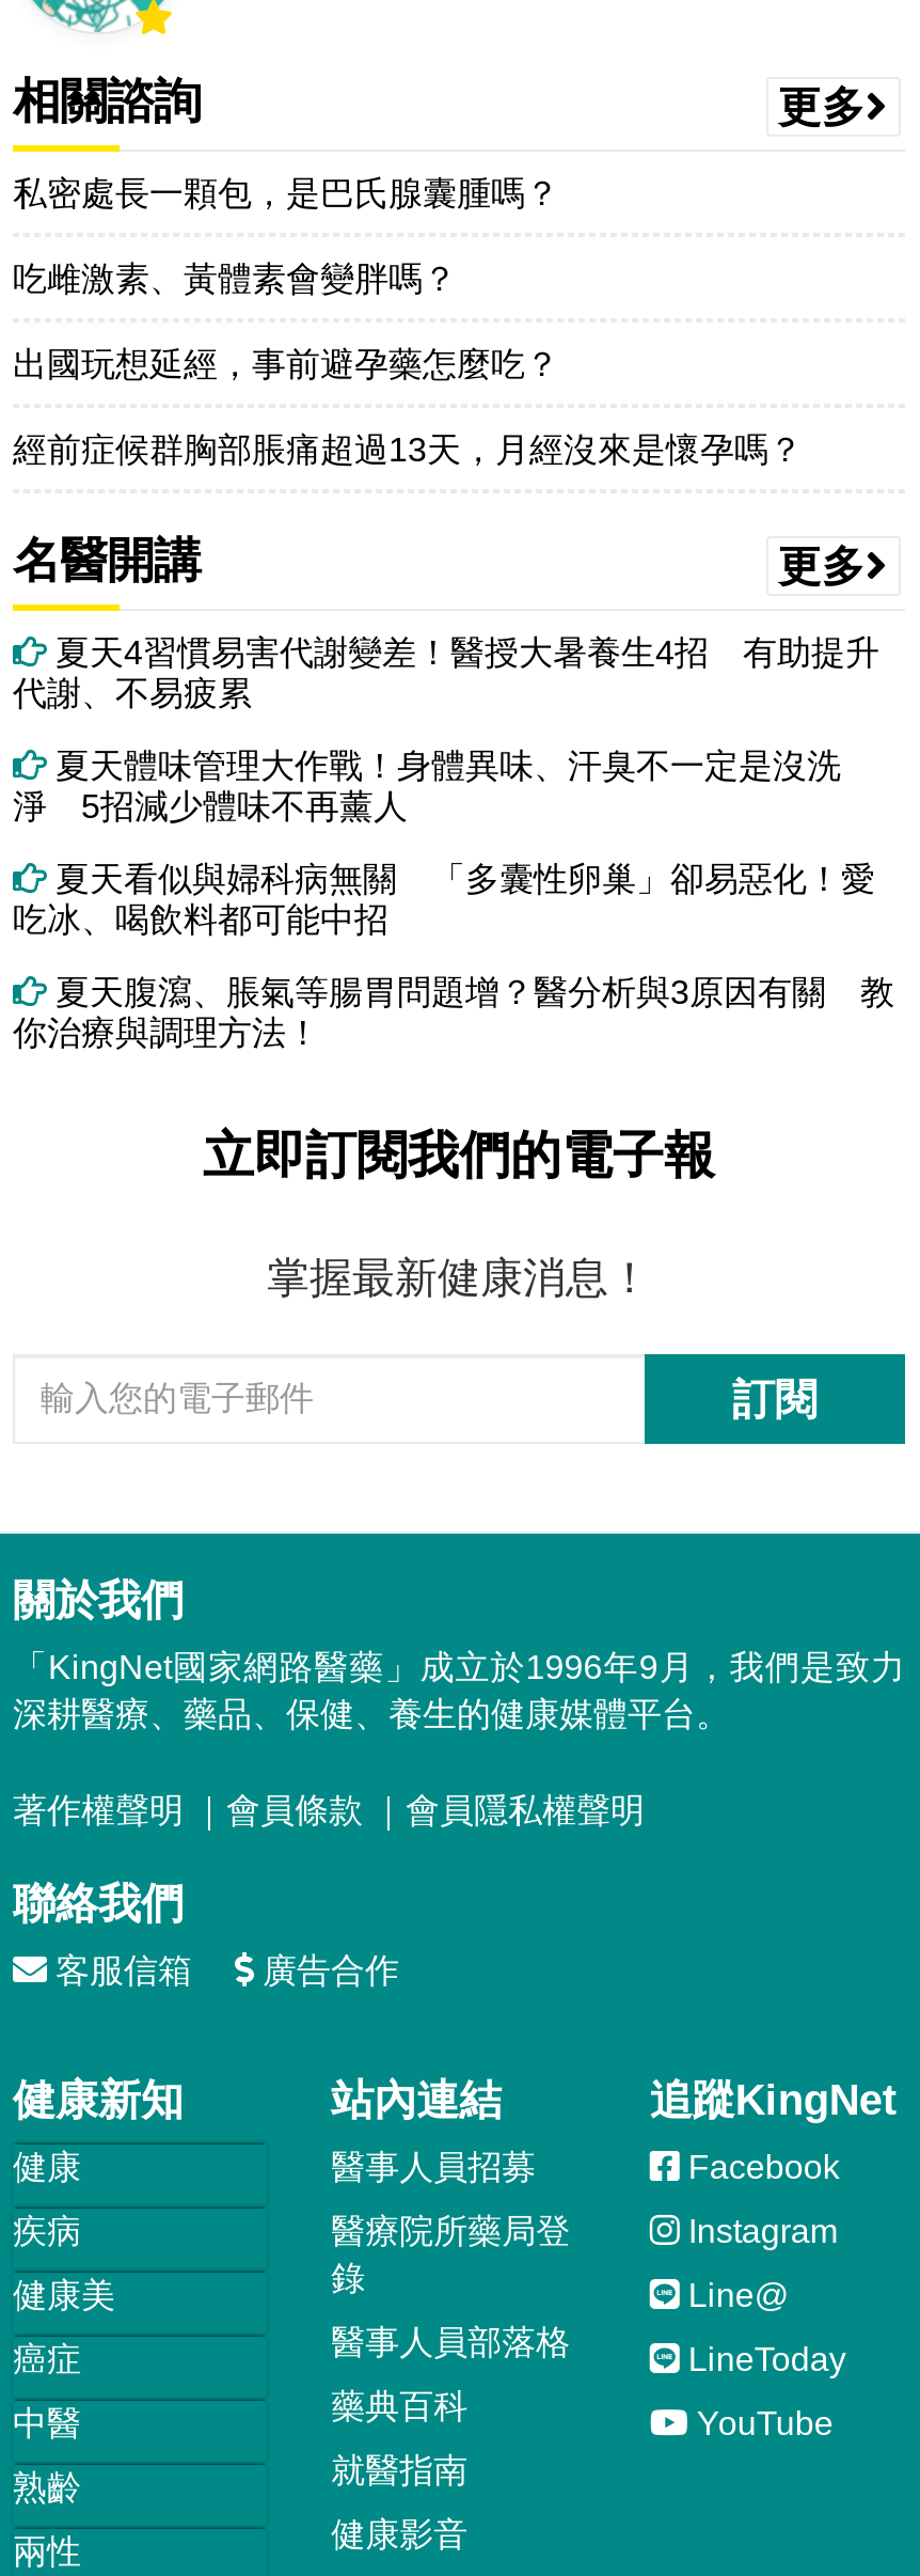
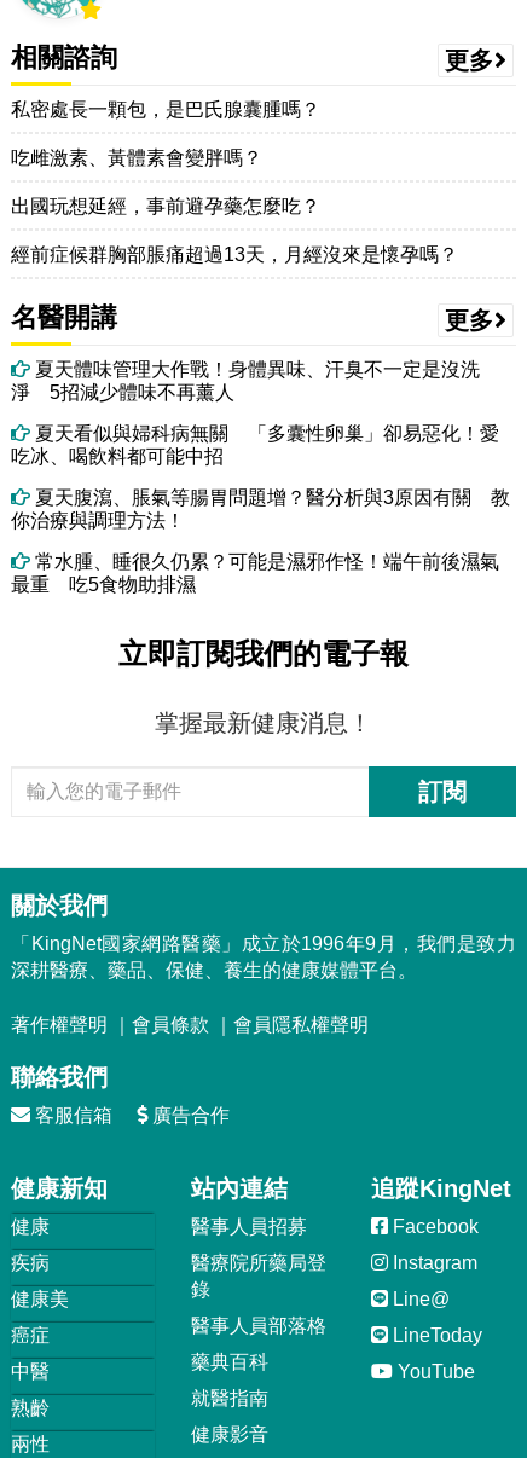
[13,635,879,711] 夏天4習慣易害代謝變差！醫授大暑養生4招 有助提升 | 代謝、不易疲累 -> none
moved [13,748,894,1051] -> [11,359,510,531]: 夏天體味管理大作戰！身體異味、汗臭不一定是沒洗 | 淨 5招減少體味不再薰人 | 夏天看似與婦科病無關 「多囊性卵巢」卻易惡化！愛 | 吃冰、喝飲料都可能中招 | 夏天腹瀉、脹氣等腸胃問題增？醫分析與3原因有關 教 | 你治療與調理方法！
none -> [11,551,499,595] 常水腫、睡很久仍累？可能是濕邪作怪！端午前後濕氣 | 最重 吃5食物助排濕

